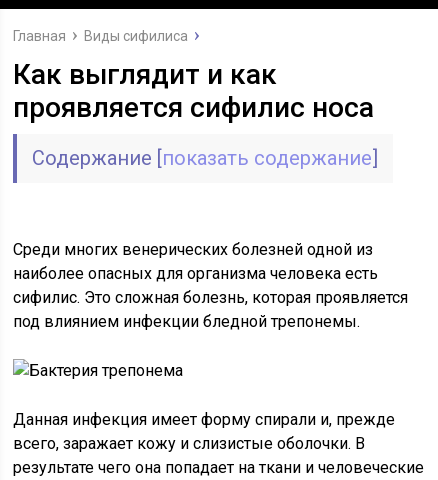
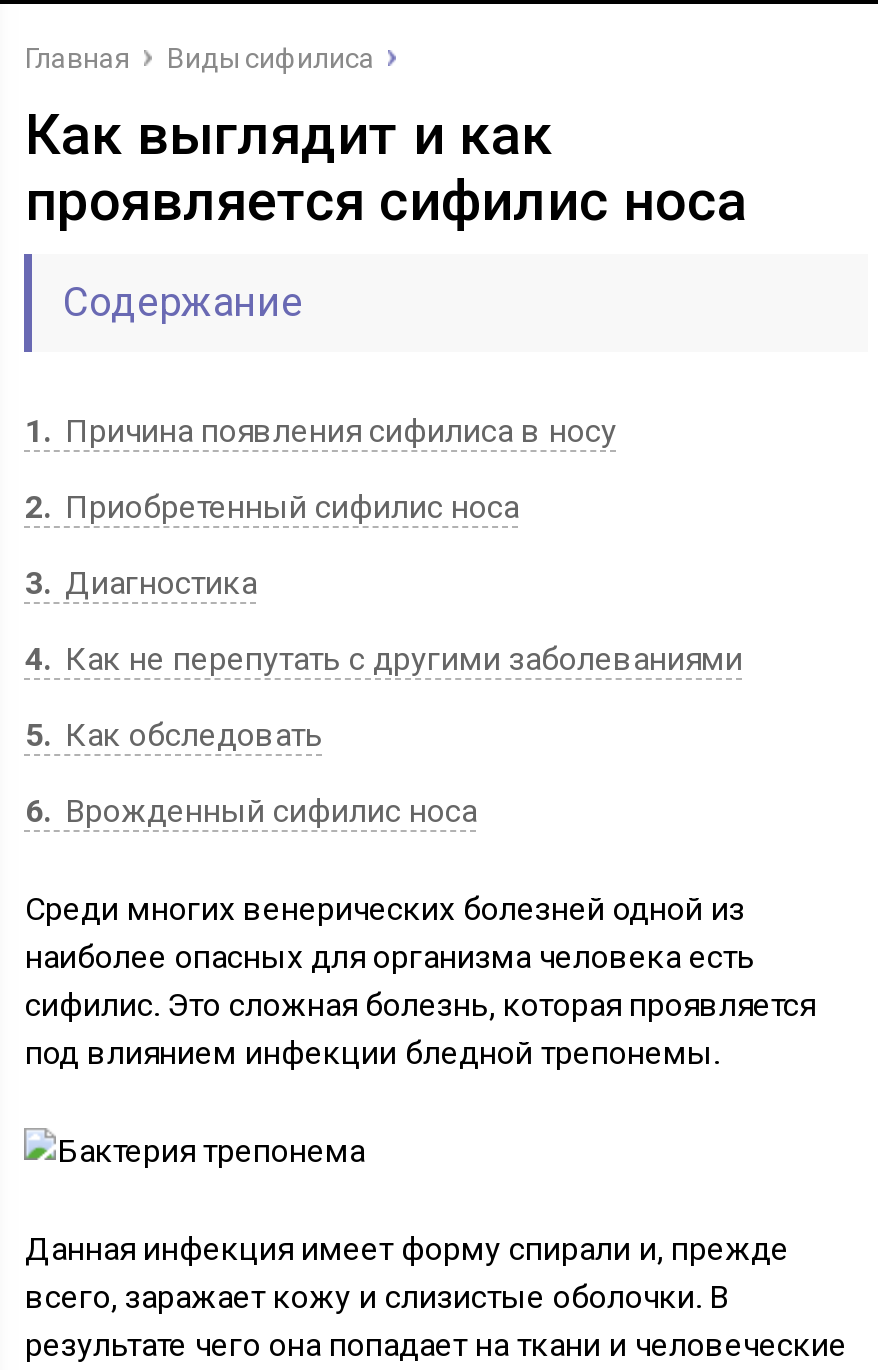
[32,146,378,170] Содержание [показать содержание] -> [25,278,743,830] Содержание | 1 Причина появления сифилиса в носу | 2 Приобретенный сифилис носа | 3 Диагностика | 4 Как не перепутать с другими заболеваниями | 5 Как обследовать | 6 Врожденный сифилис носа

